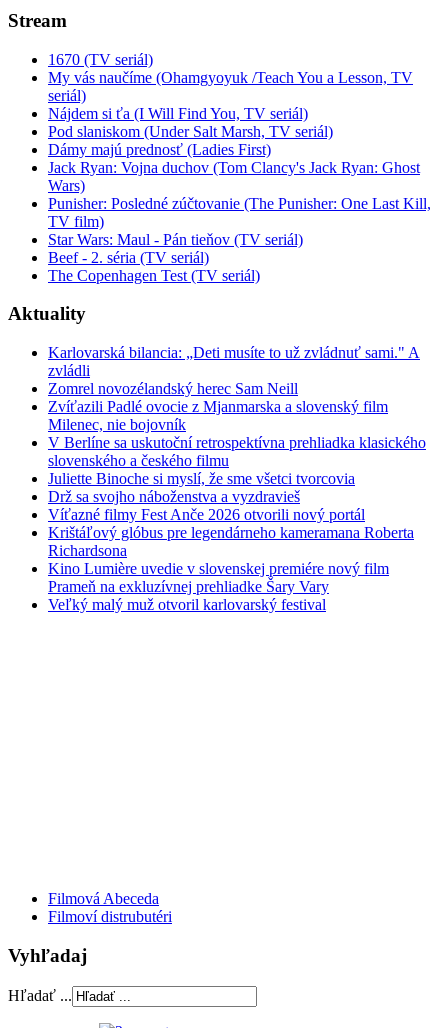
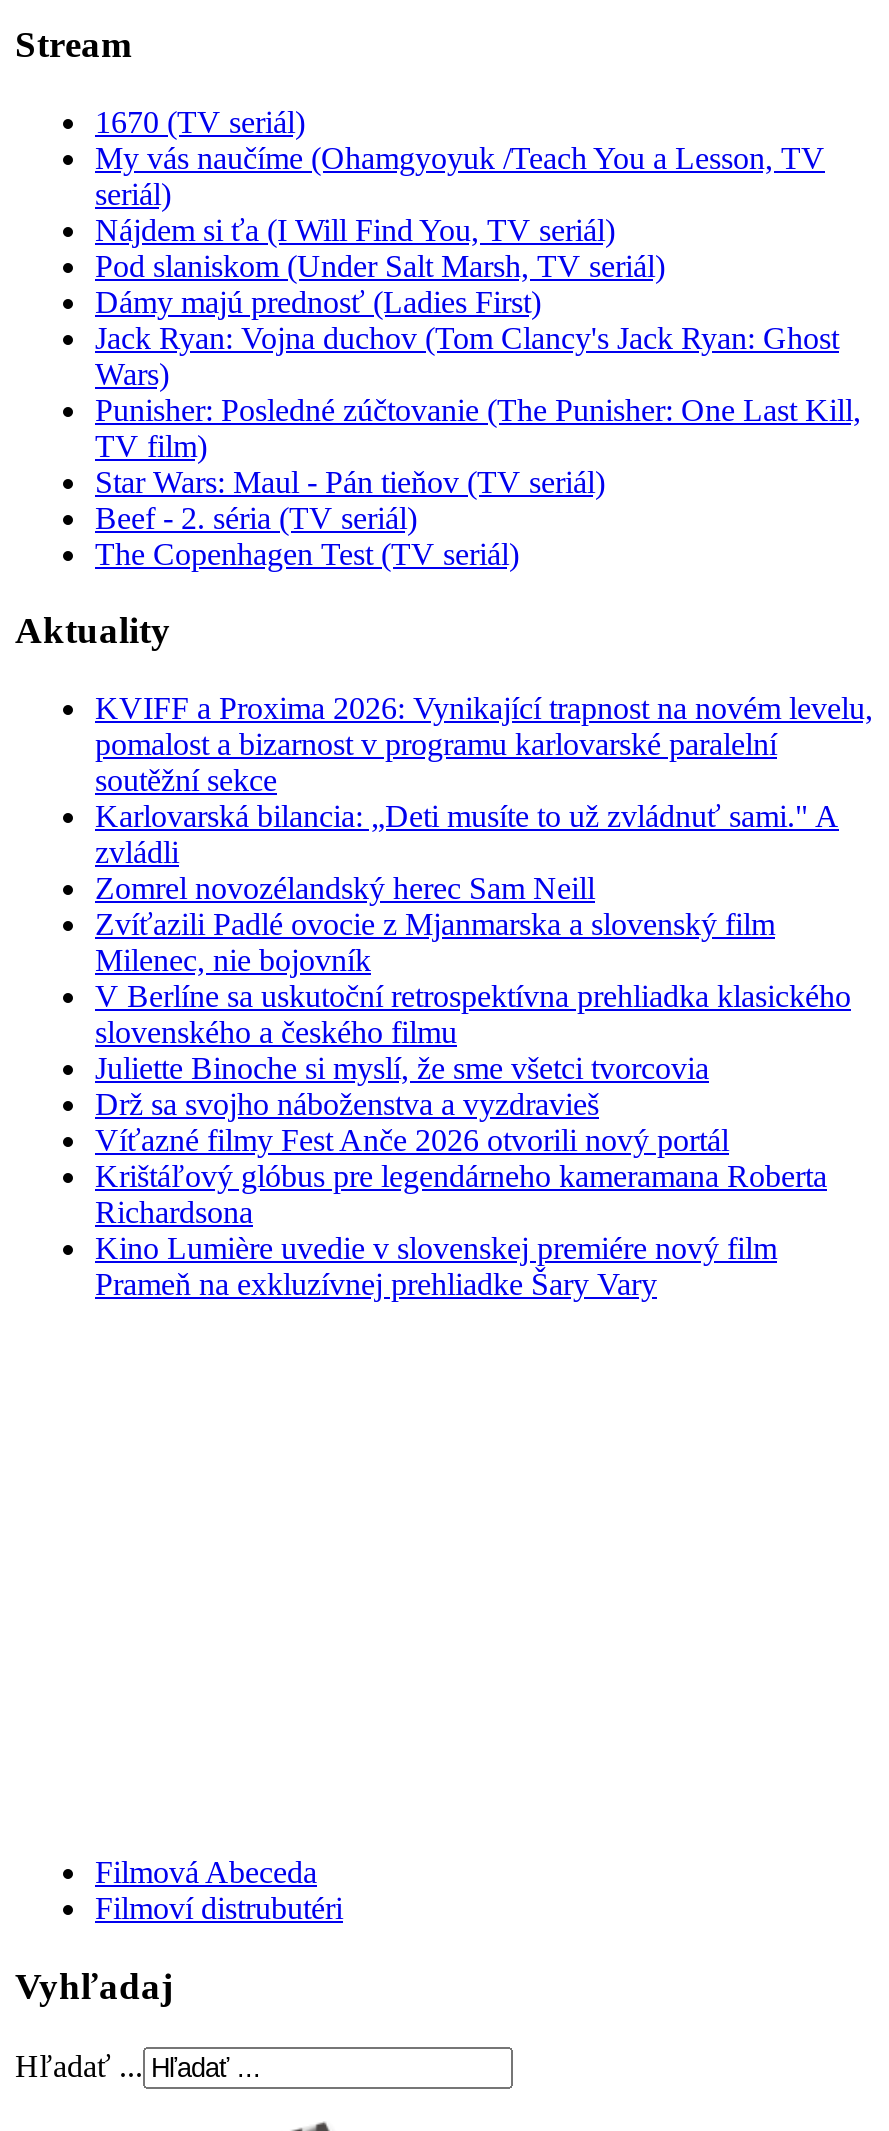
none -> [95,691,873,797] KVIFF a Proxima 2026: Vynikající trapnost na novém levelu, | pomalost a bizarnost v programu karlovarské paralelní | soutěžní sekce
moved [48,344,426,595] -> [95,799,851,1301]: Karlovarská bilancia: „Deti musíte to už zvládnuť sami." A | zvládli | Zomrel novozélandský herec Sam Neill | ... | Kino Lumière uvedie v slovenskej premiére nový film | Prameň na exkluzívnej prehliadke Šary Vary
[48,596,326,613] Veľký malý muž otvoril karlovarský festival -> none

